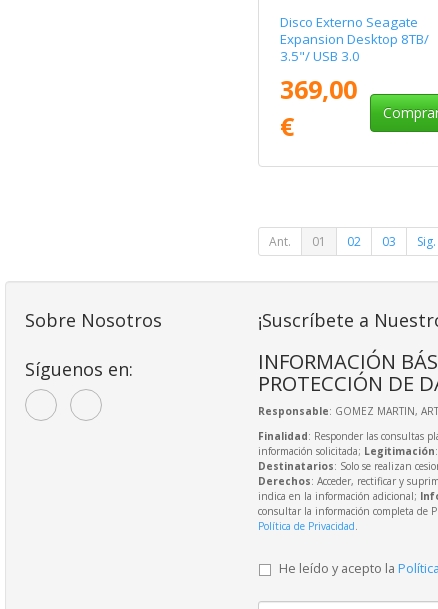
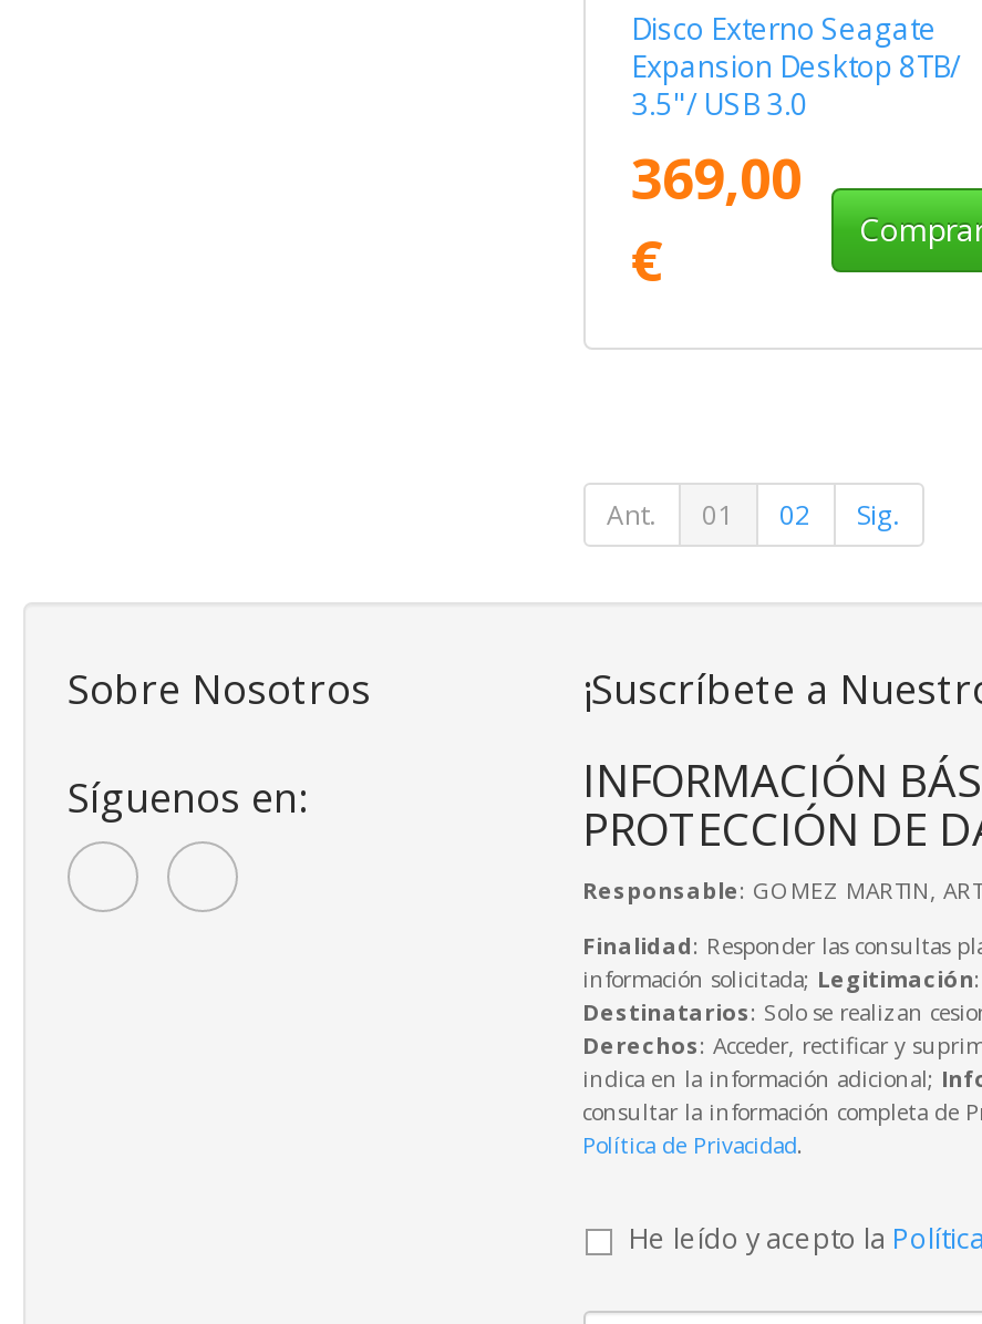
[381,233,395,250] 03 -> none

